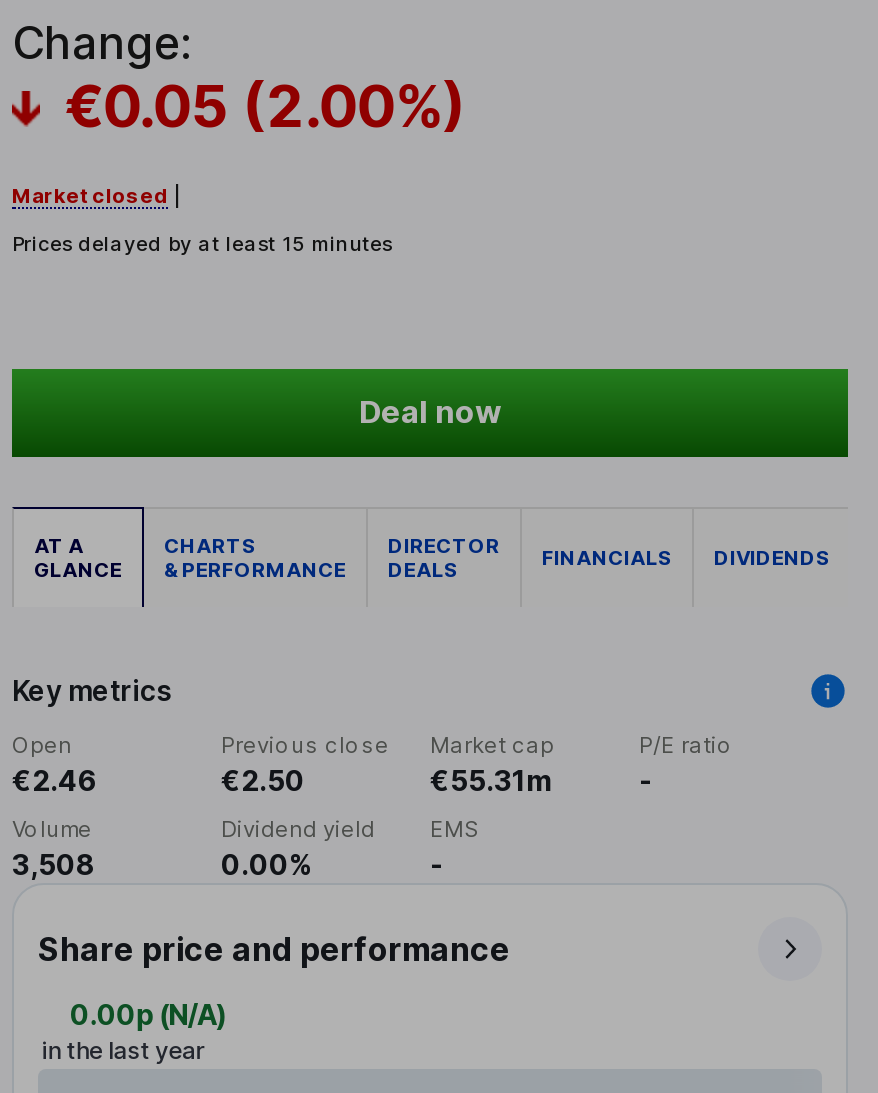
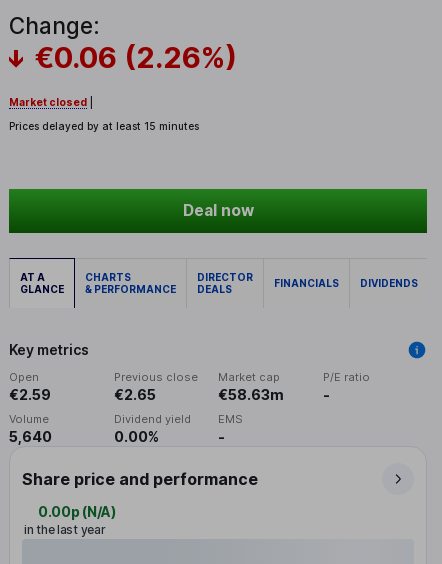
[64,71,466,141] €0.05 (2.00%) -> [35,40,237,75] €0.06 (2.26%)
[12,762,98,796] €2.46 -> [9,386,51,403] €2.59
[221,762,305,796] €2.50 -> [113,386,155,403] €2.65
[430,762,554,796] €55.31m -> [218,386,284,403] €58.63m
[12,846,96,880] 3,508 -> [9,428,52,445] 5,640

